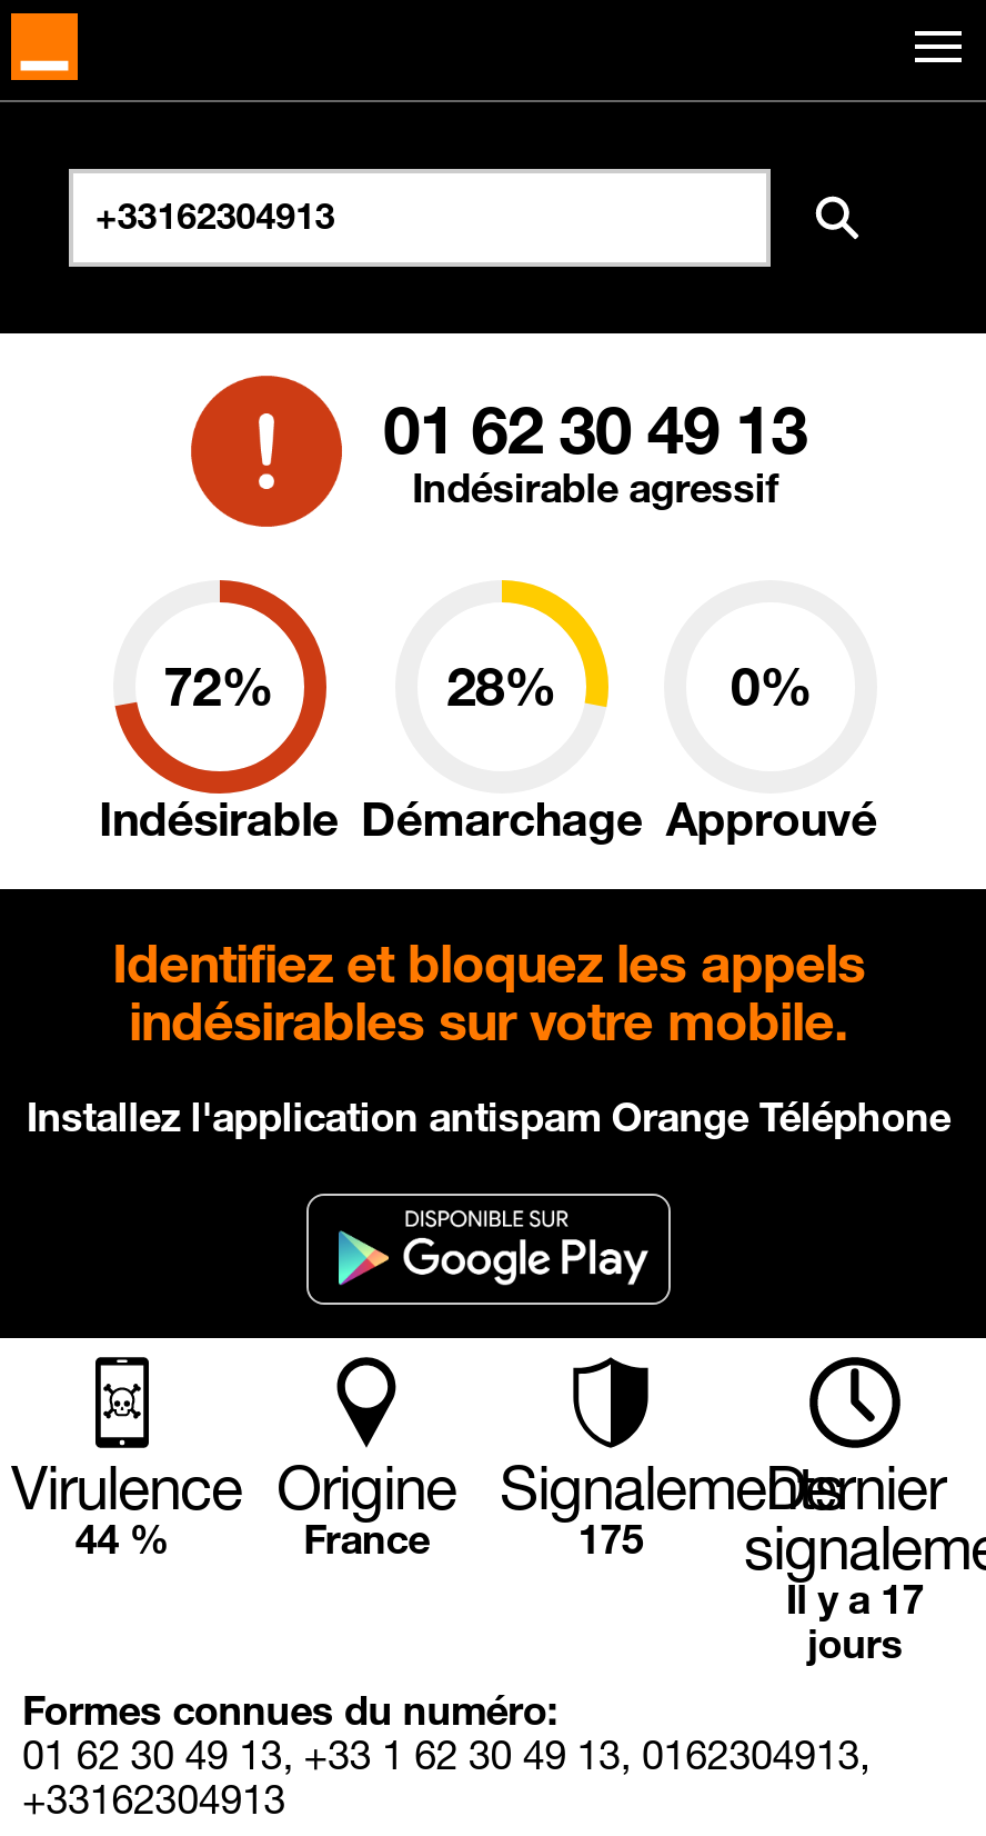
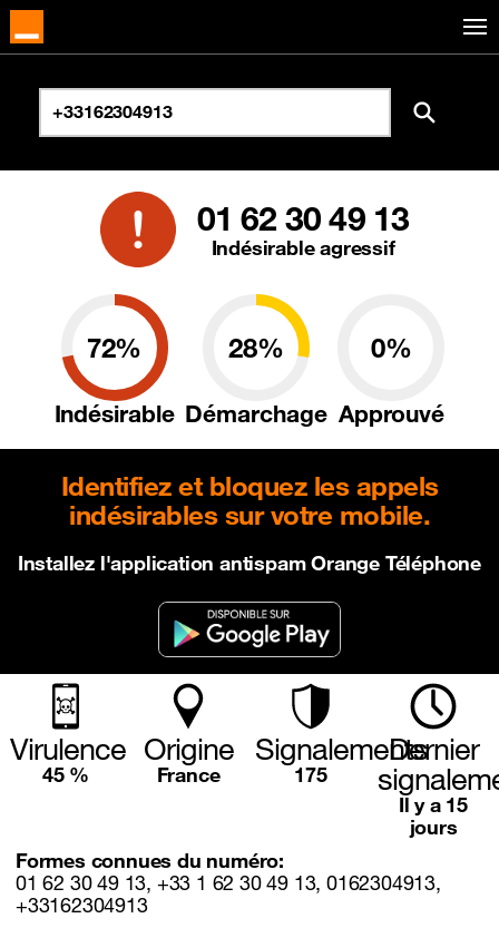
[75,1514,169,1563] 44 % -> [42,762,89,787] 45 %
[786,1574,924,1623] Il y a 17 -> [399,792,468,817] Il y a 15

